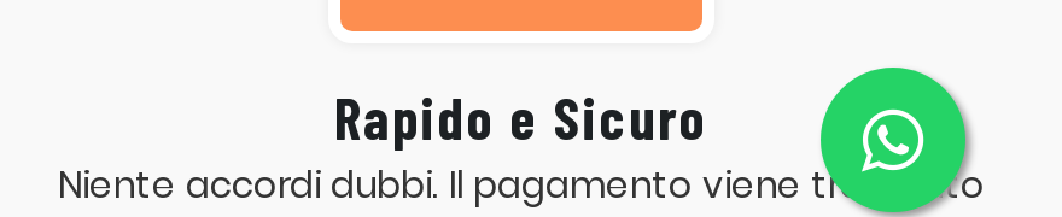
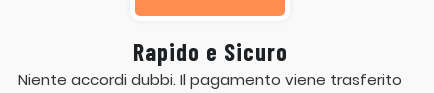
[818,65,973,154] [image] -> none

